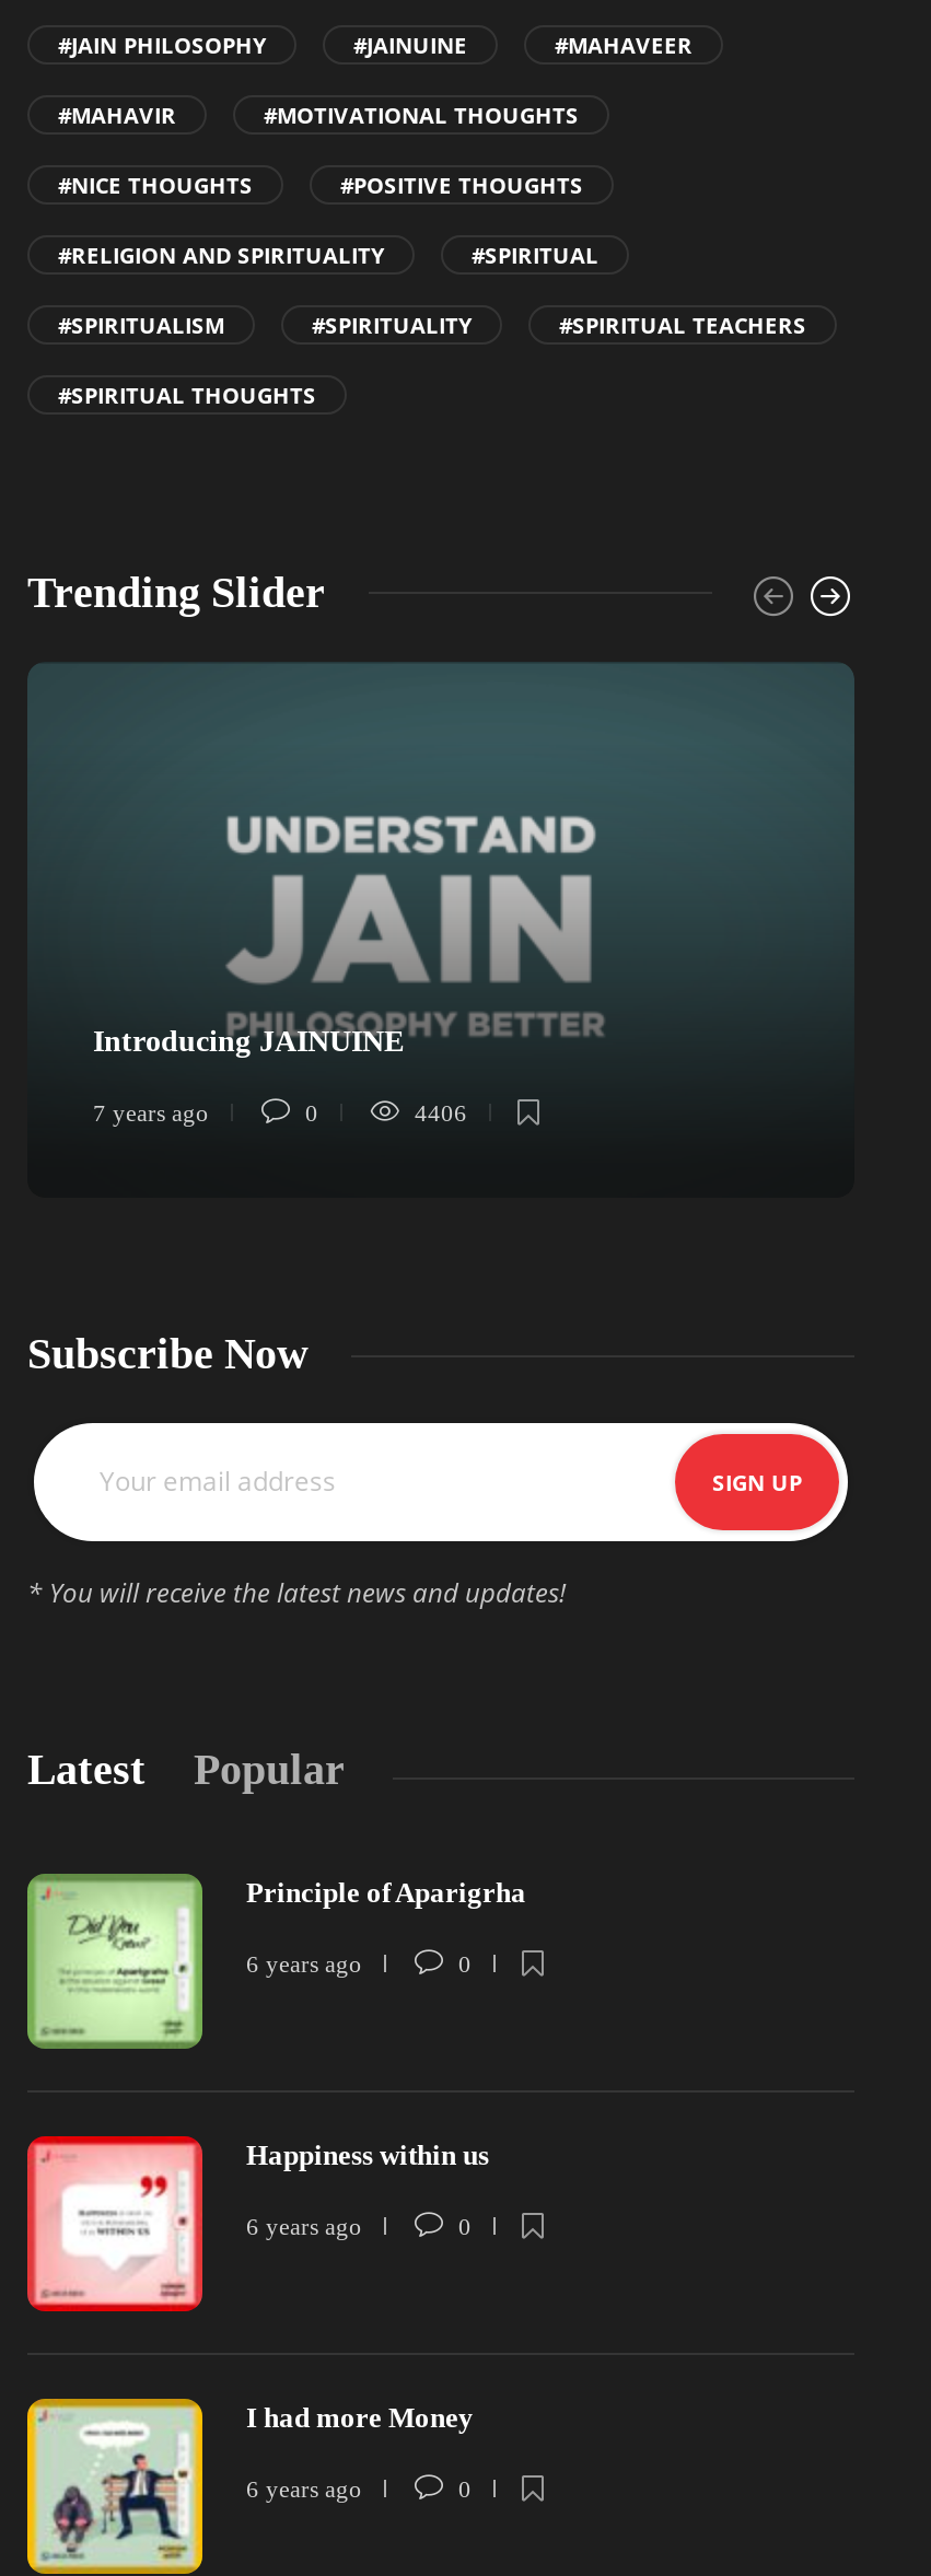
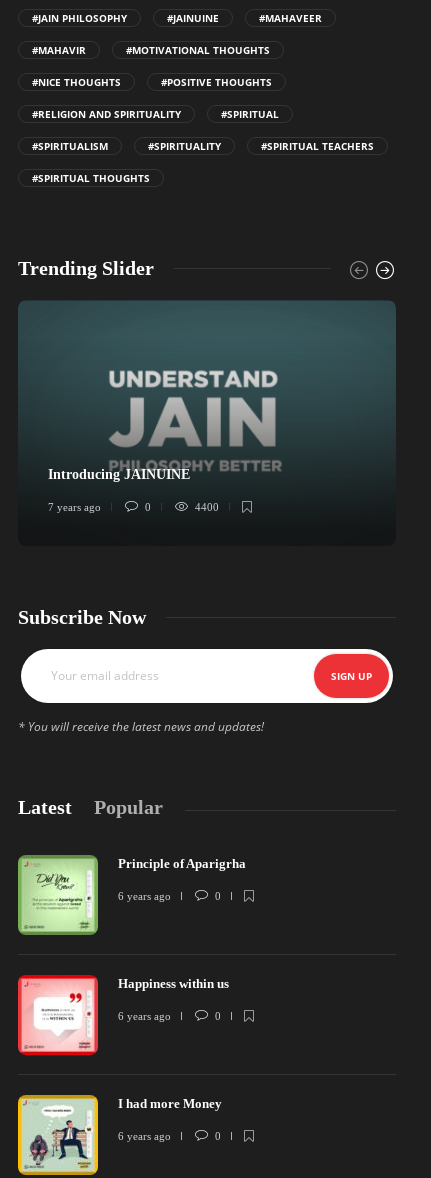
[408,1100,467,1127] 4406 -> [192,500,219,512] 4400

